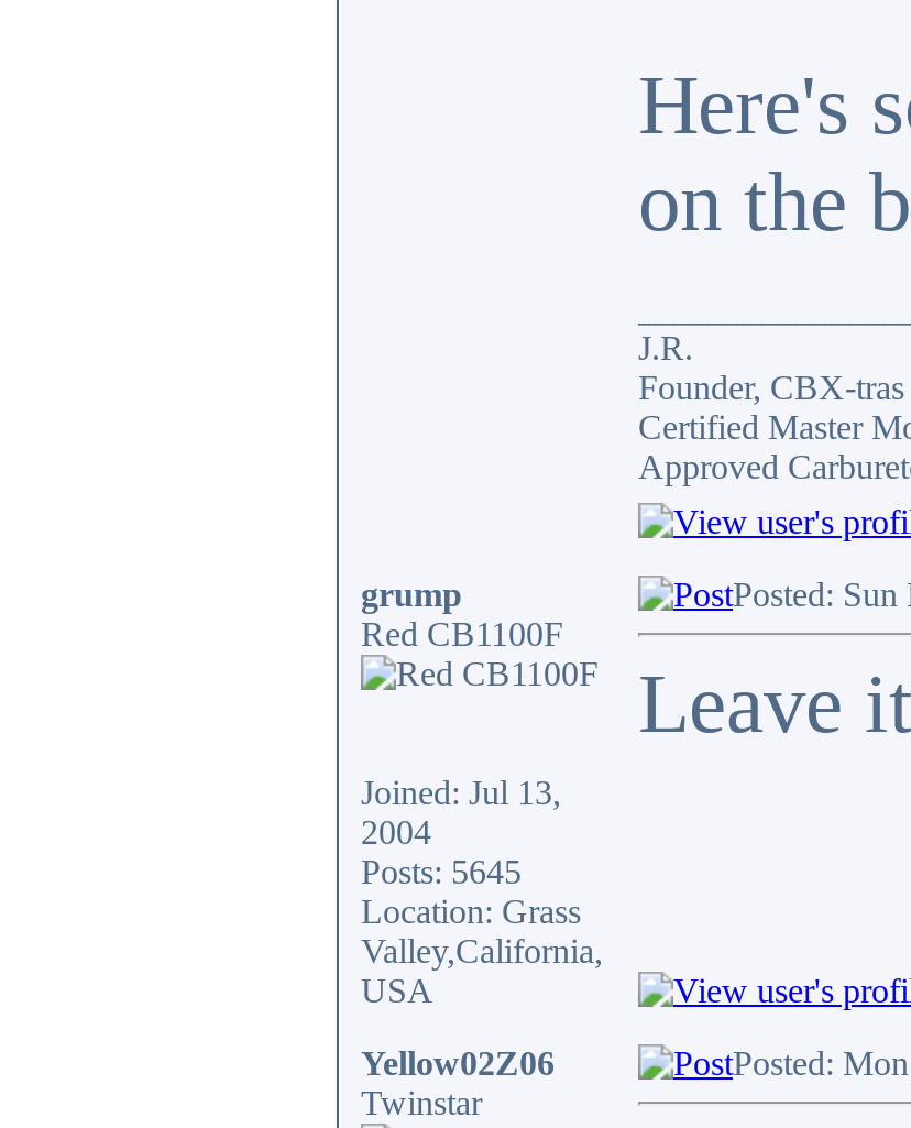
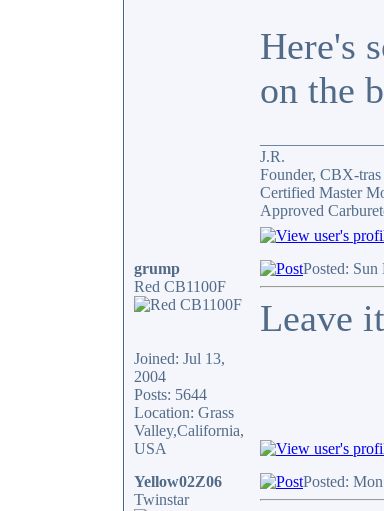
[361,853,522,890] Posts: 5645 -> [134,386,207,403] Posts: 5644

